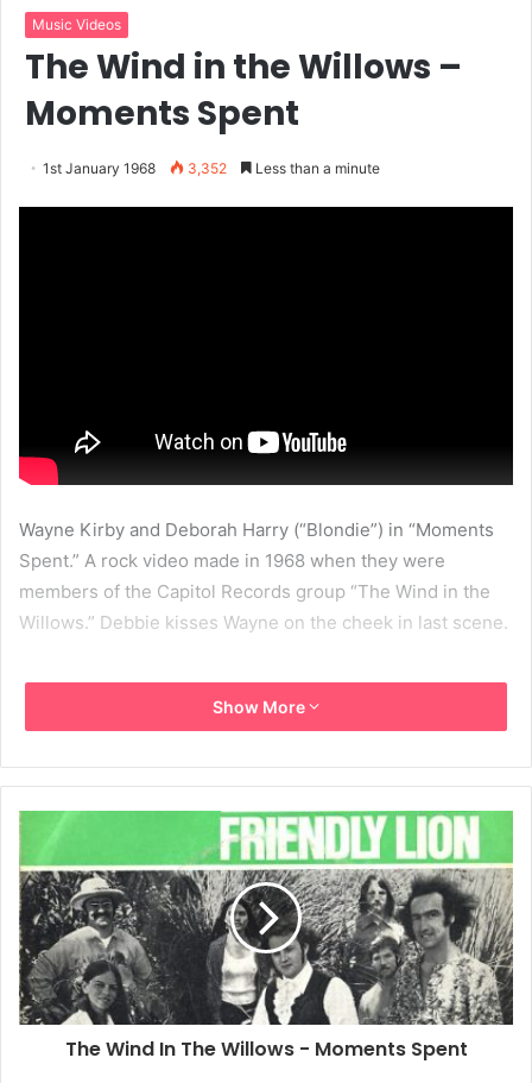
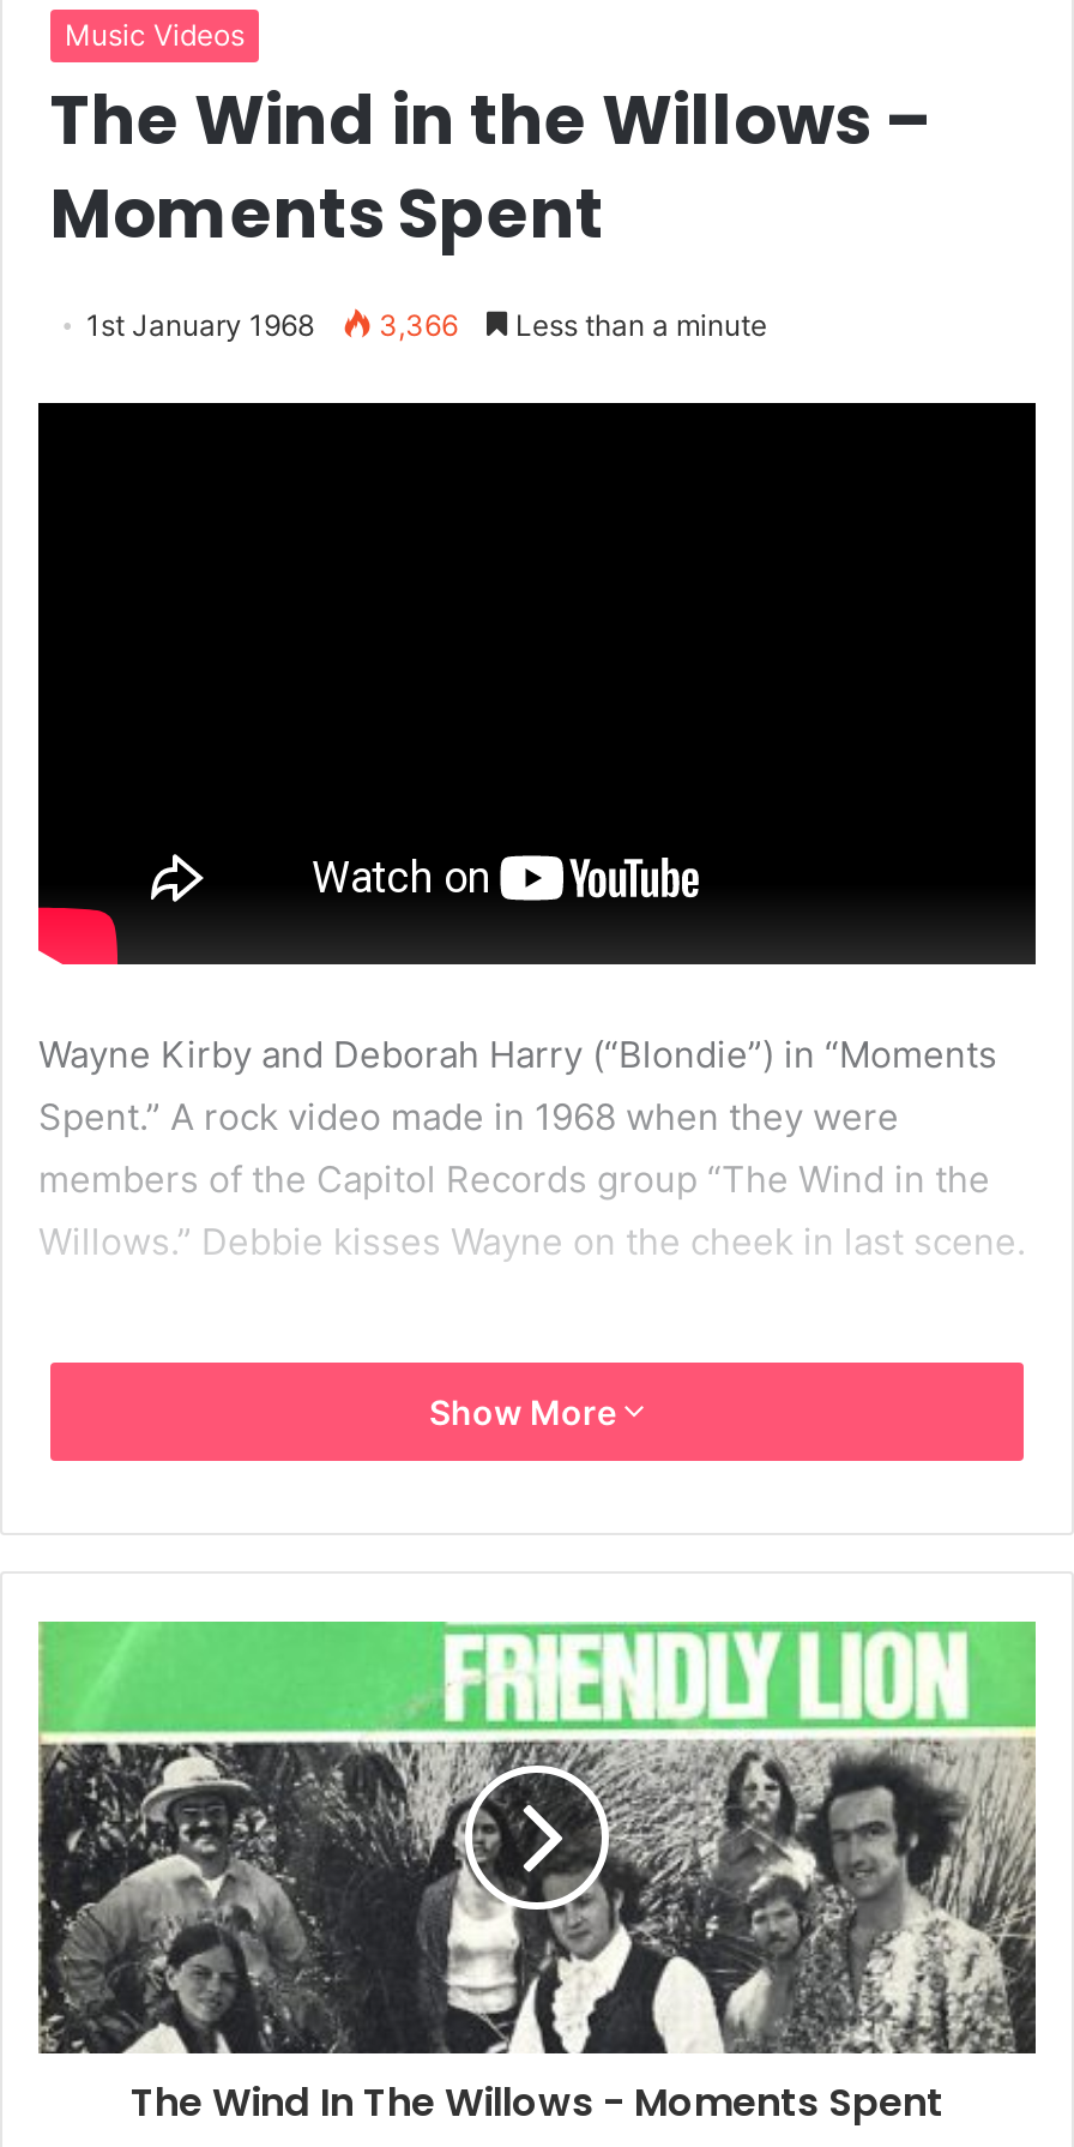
[43,159,380,177] 1st January 1968 3,352 Less than a minute -> [86,307,767,343] 1st January 1968 3,366 Less than a minute

